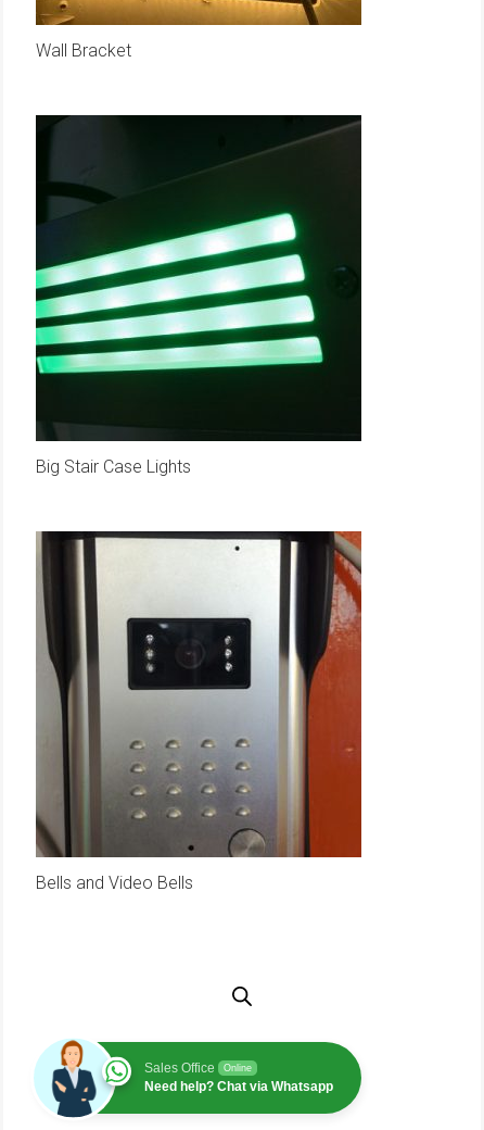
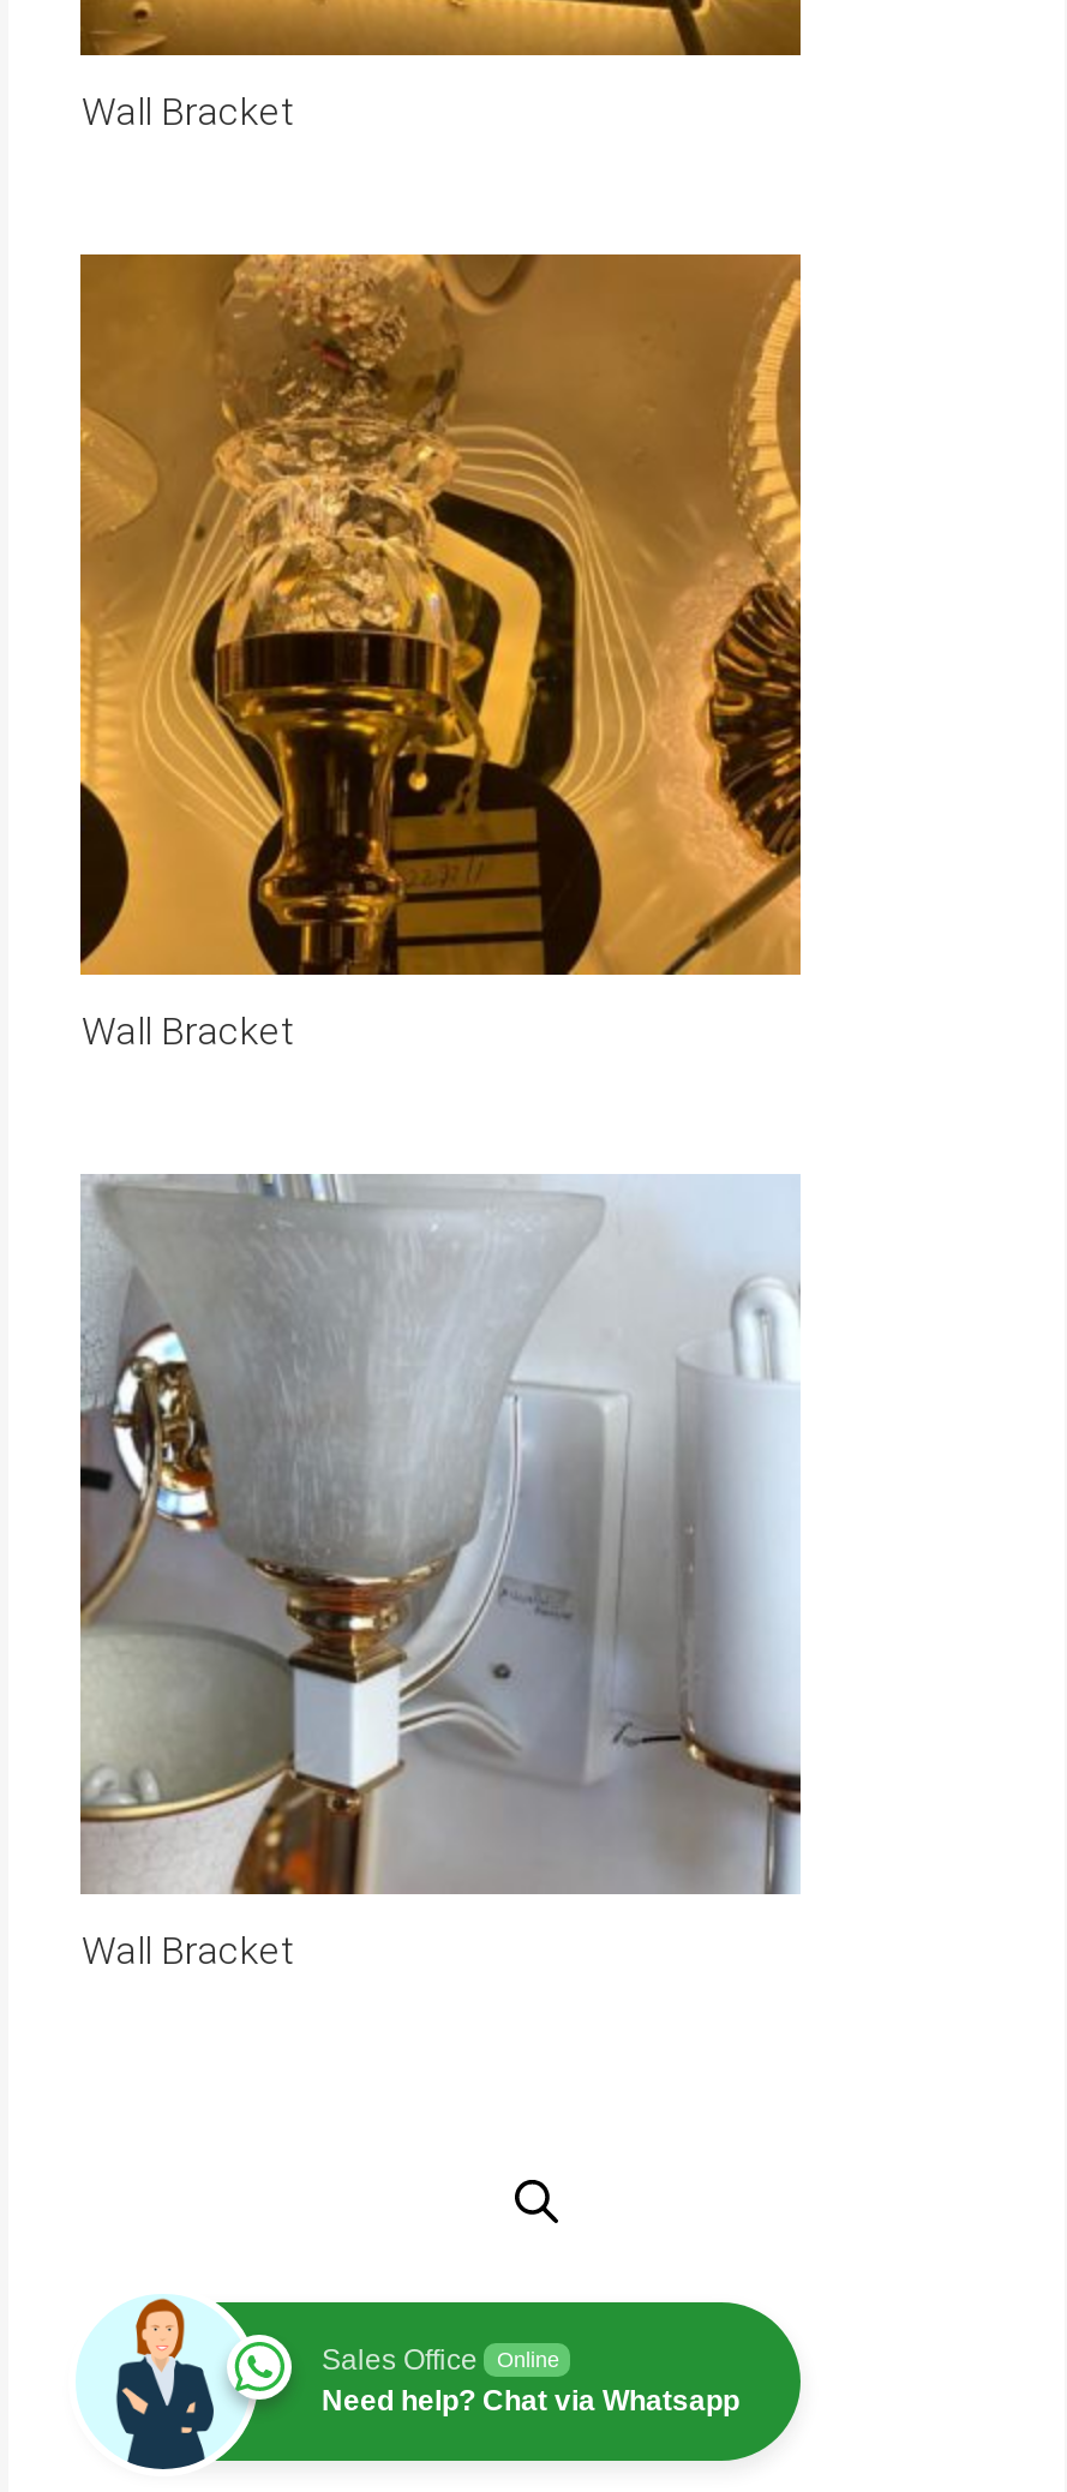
[35,114,362,477] [image] | Big Stair Case Lights -> [78,252,803,1054] [image] | Wall Bracket
[36,530,362,893] [image] | Bells and Video Bells -> [80,1174,803,1973] [image] | Wall Bracket

